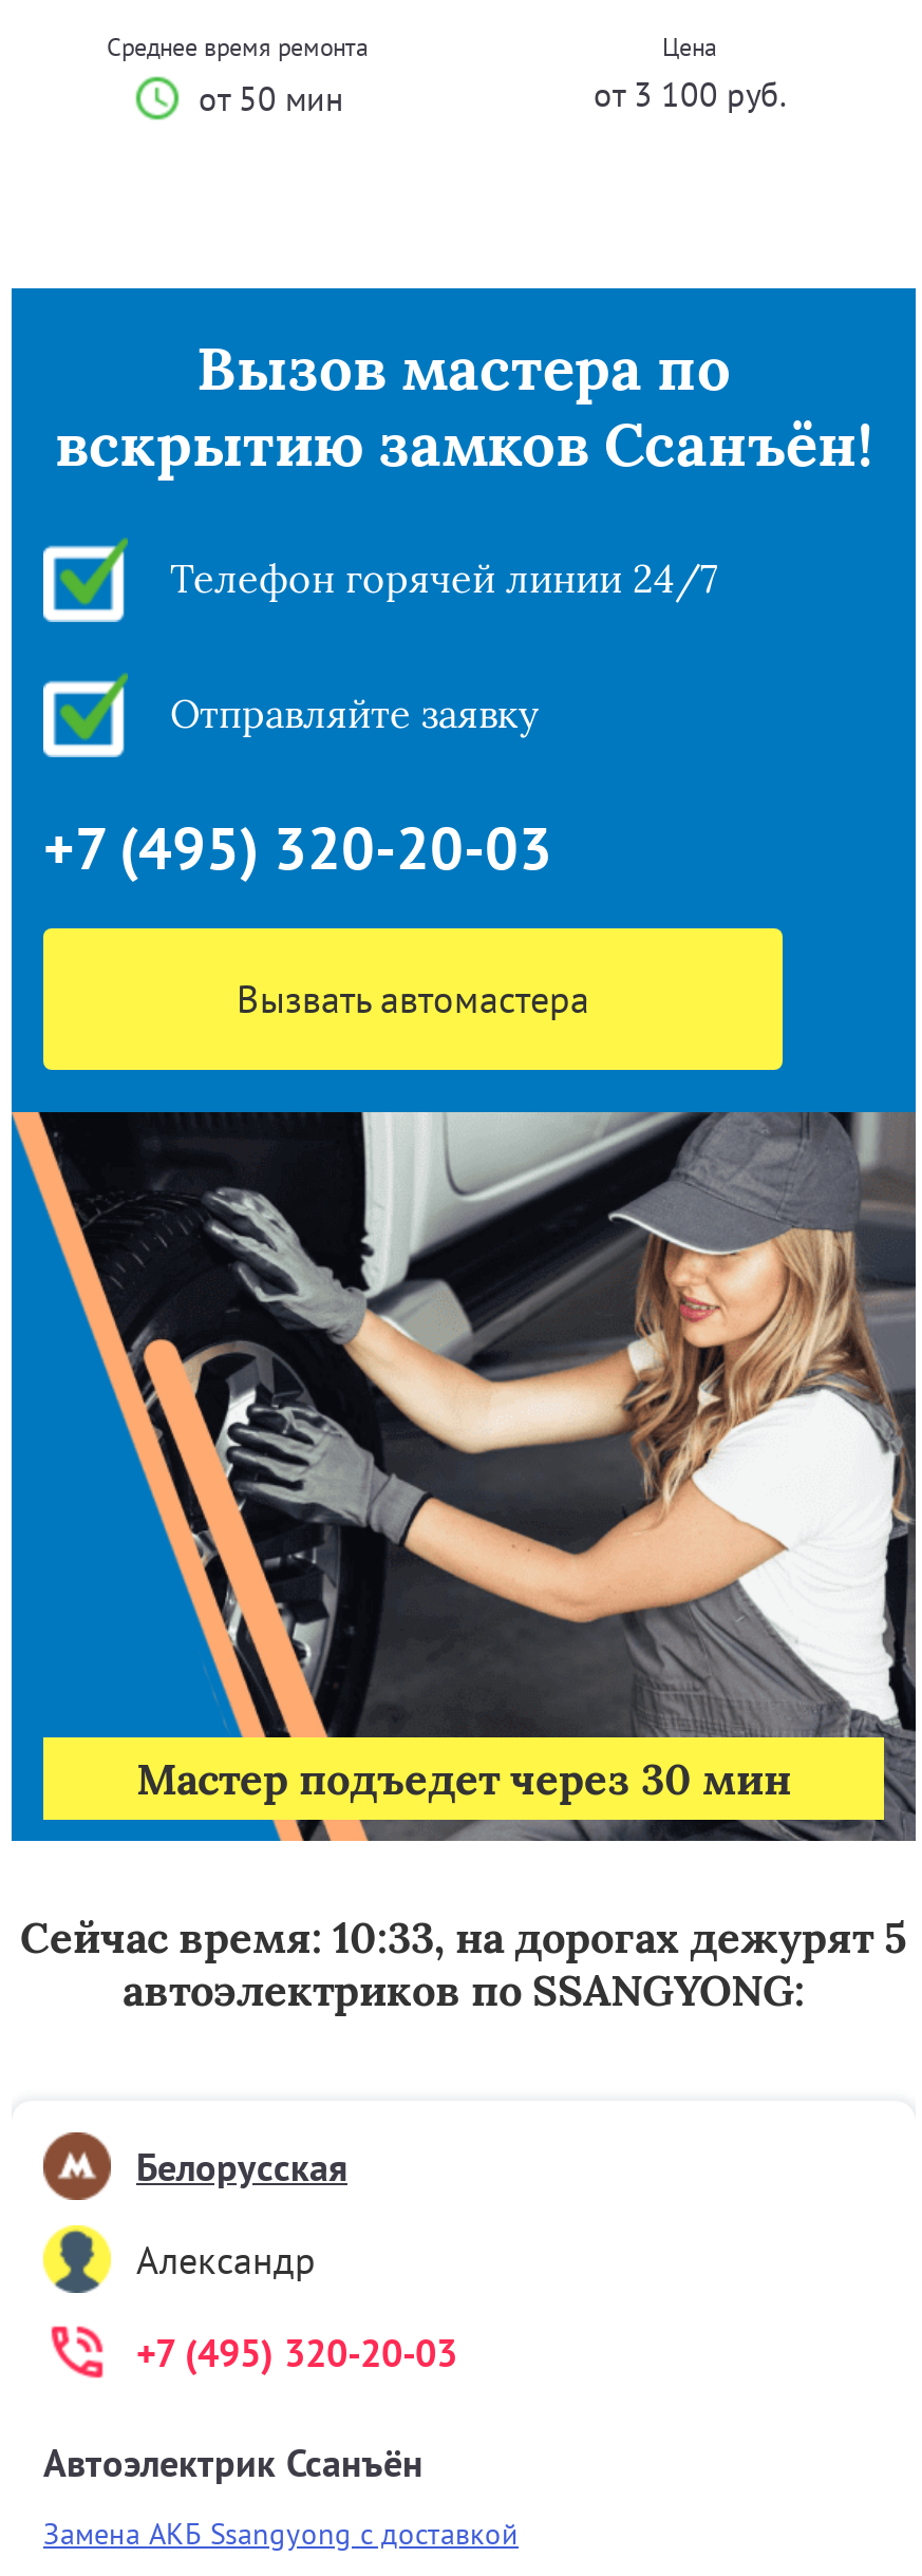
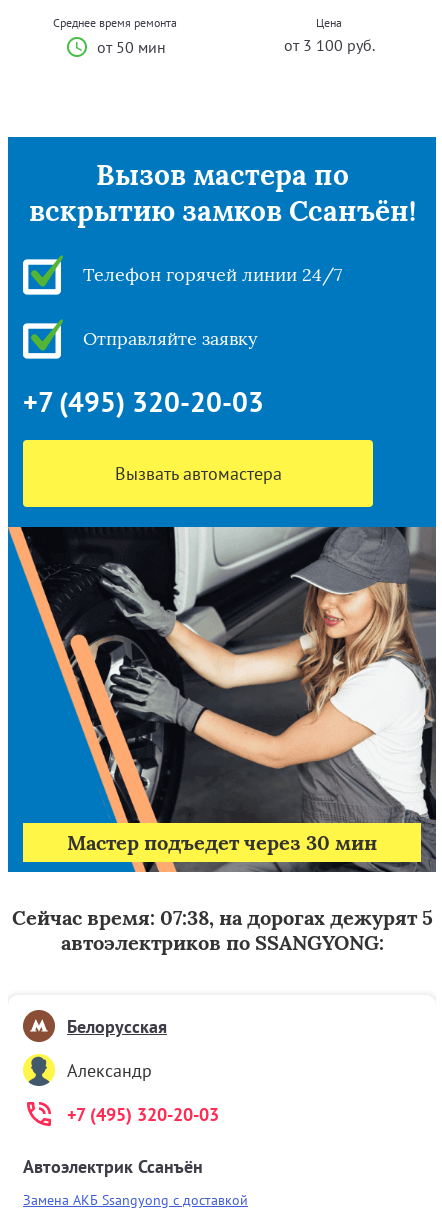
[20,1911,907,1964] Сейчас время: 10:33, на дорогах дежурят 5 -> [11,905,432,930] Сейчас время: 07:38, на дорогах дежурят 5

